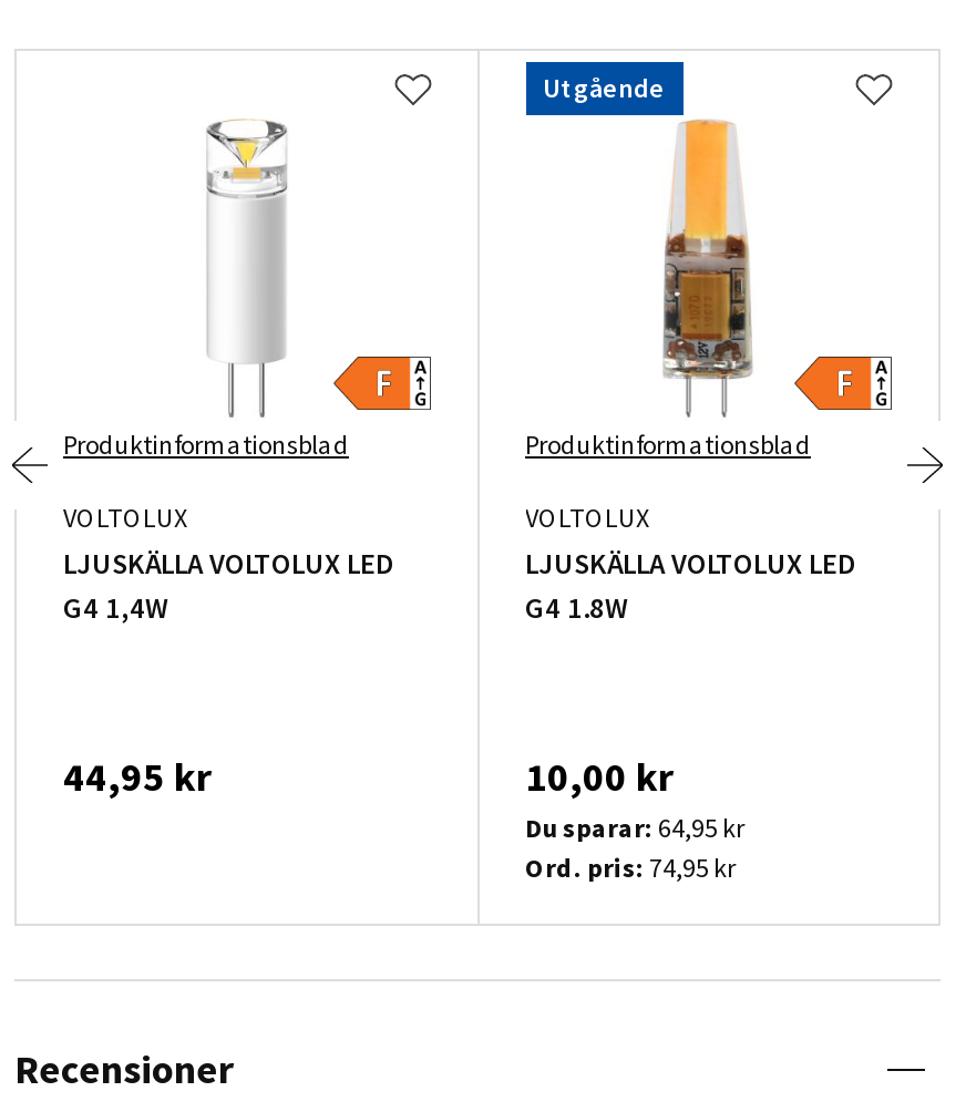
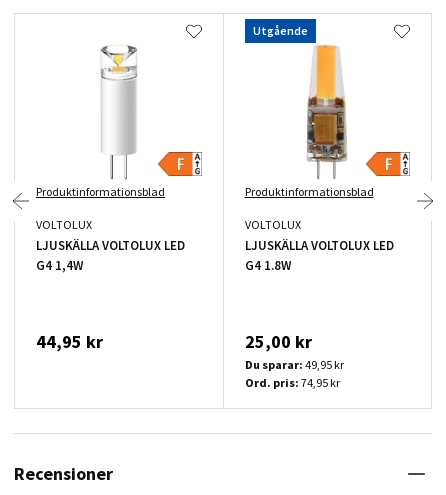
[525,750,674,801] 10,00 kr -> [244,330,311,353] 25,00 kr
[525,810,744,844] Du sparar: 64,95 kr -> [244,357,343,372] Du sparar: 49,95 kr

